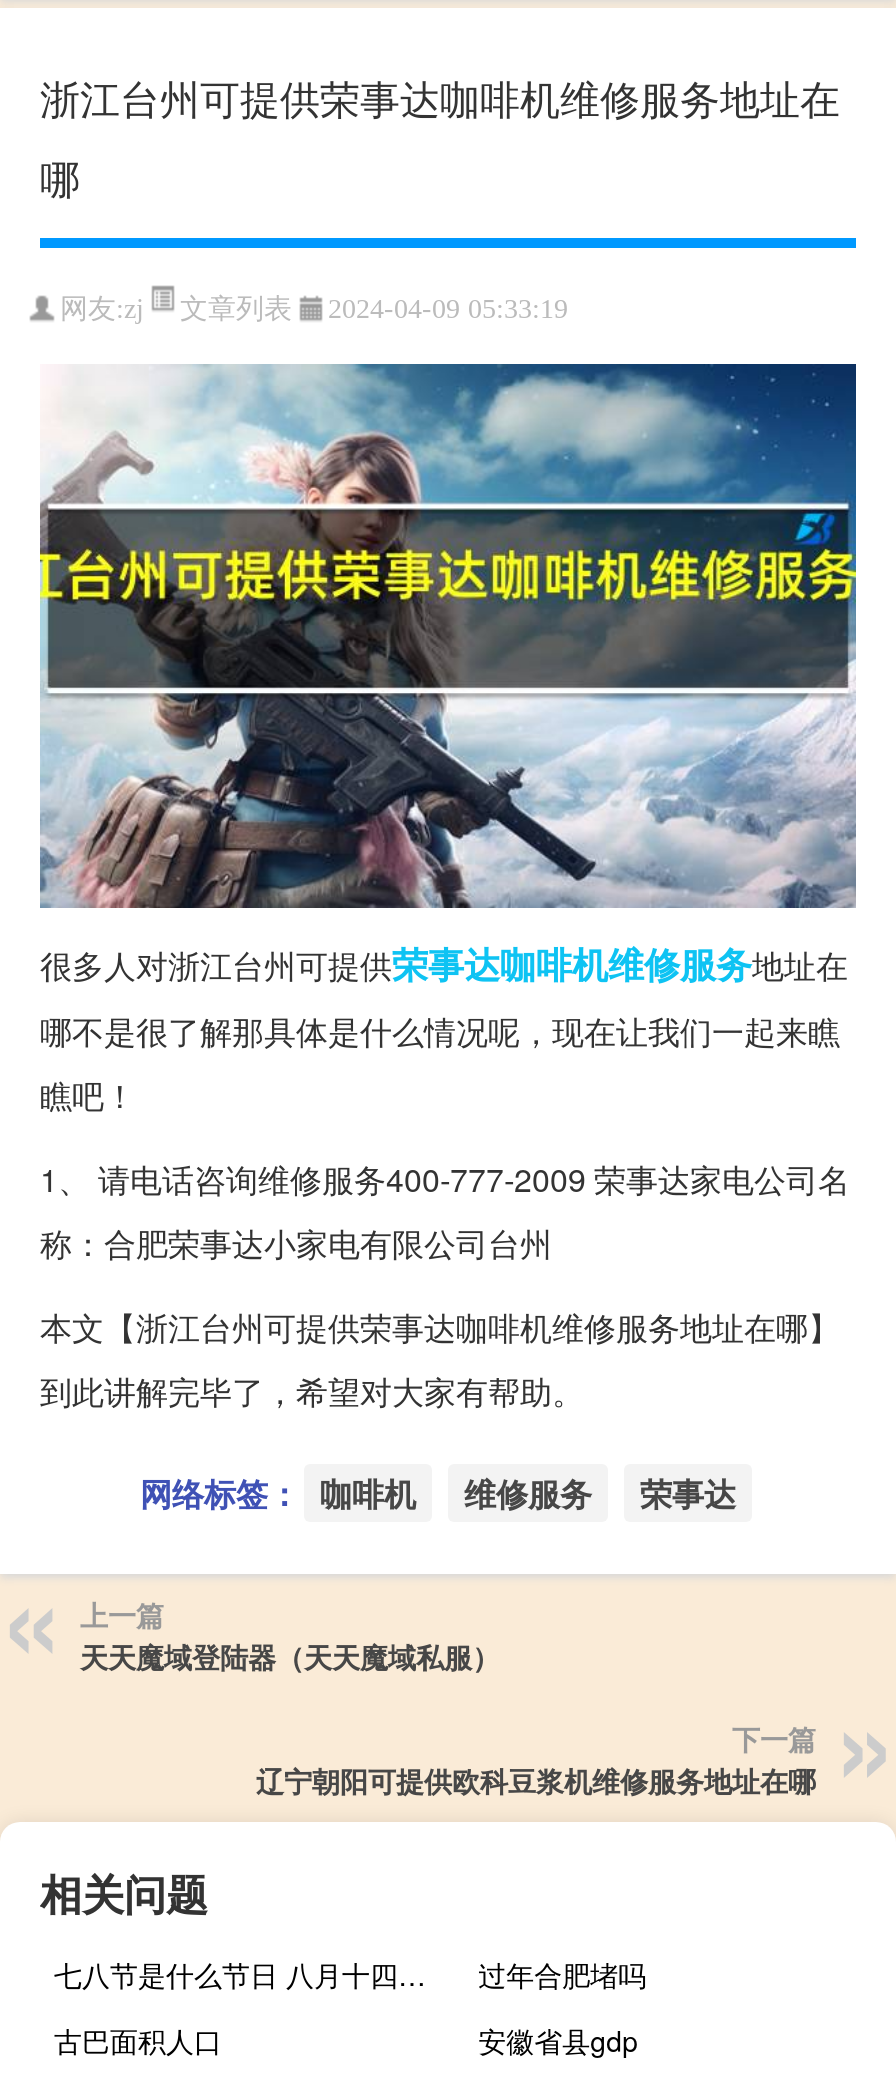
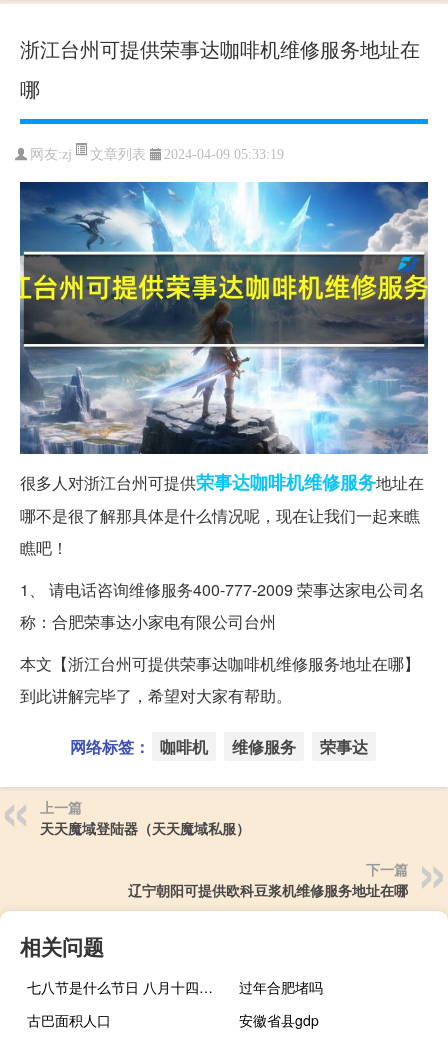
[38,362,858,910] [image] -> [19,181,429,455] [image]

